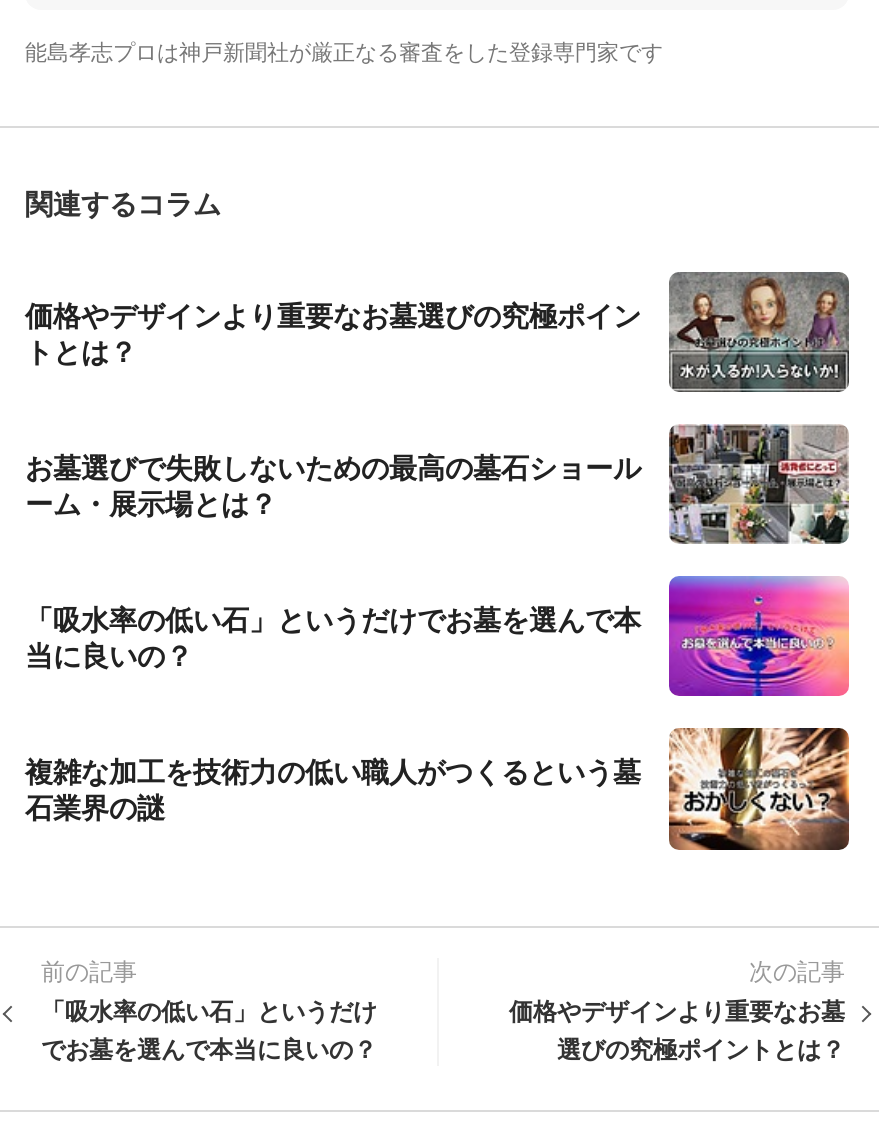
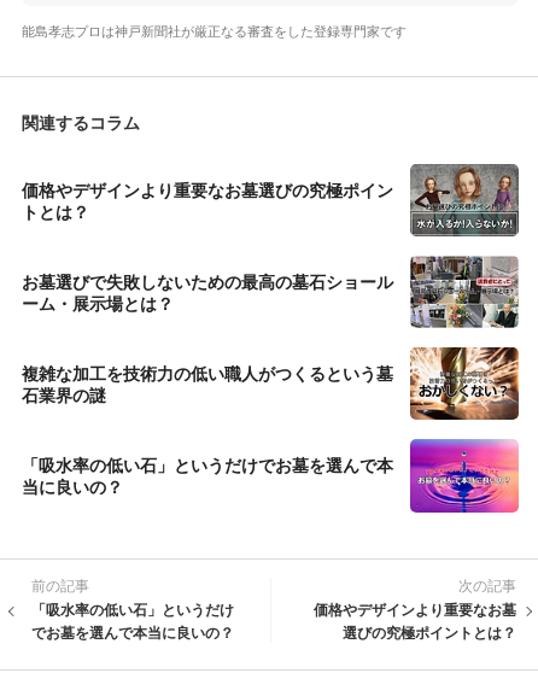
moved [25,574,851,698] -> [22,438,520,514]: [image] | 「吸水率の低い石」というだけでお墓を選んで本 | 当に良いの？
moved [25,724,853,852] -> [22,345,521,422]: [image] | 複雑な加工を技術力の低い職人がつくるという墓 | 石業界の謎

